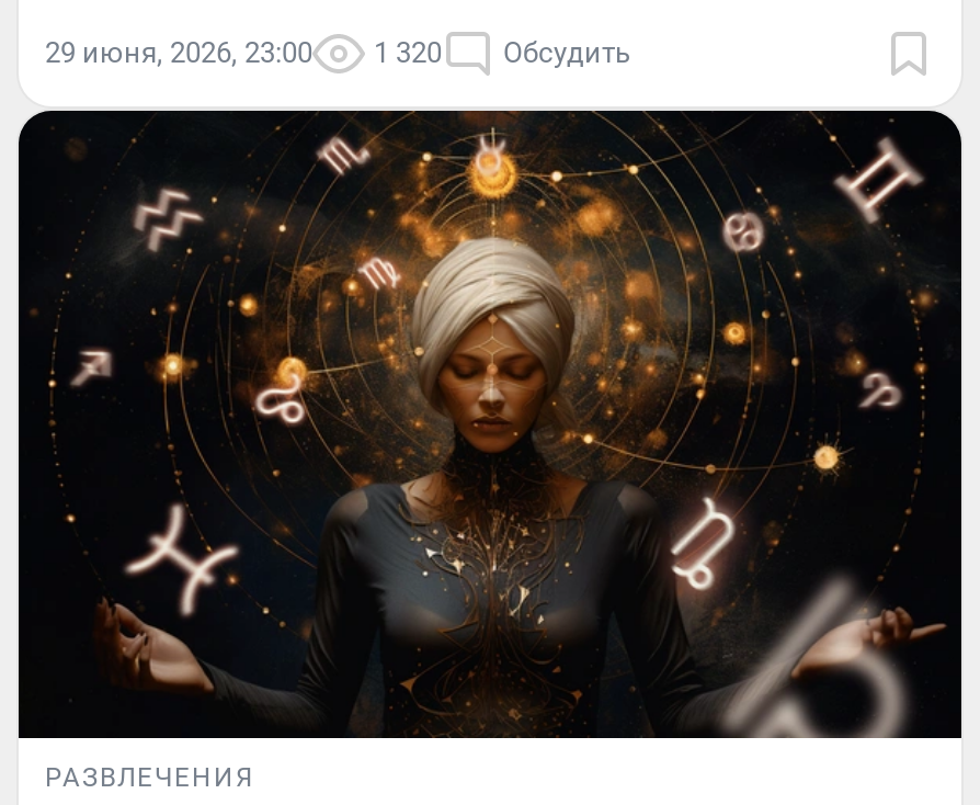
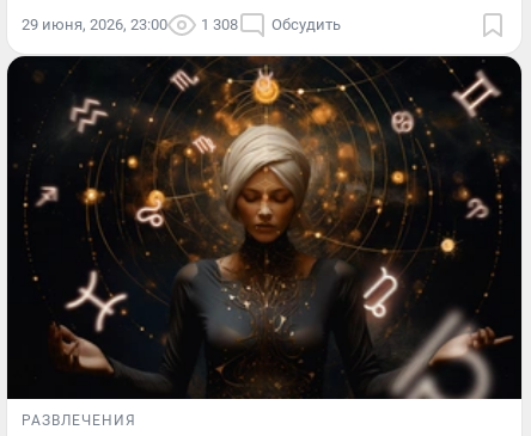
[45,35,630,68] 29 июня, 2026, 23:00 1 320 Обсудить -> [22,15,341,33] 29 июня, 2026, 23:00 1 308 Обсудить

